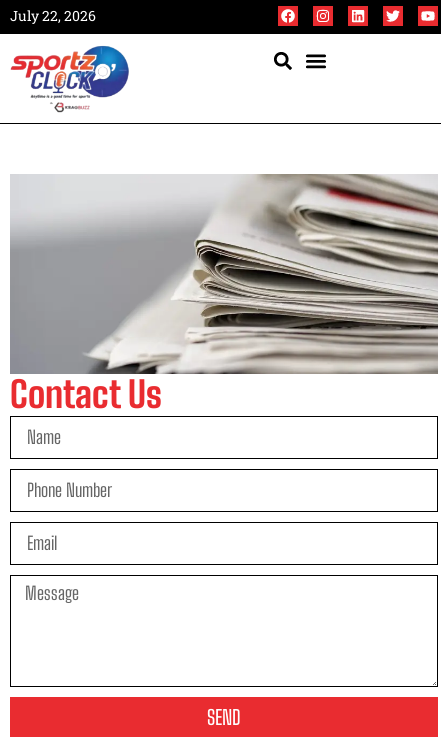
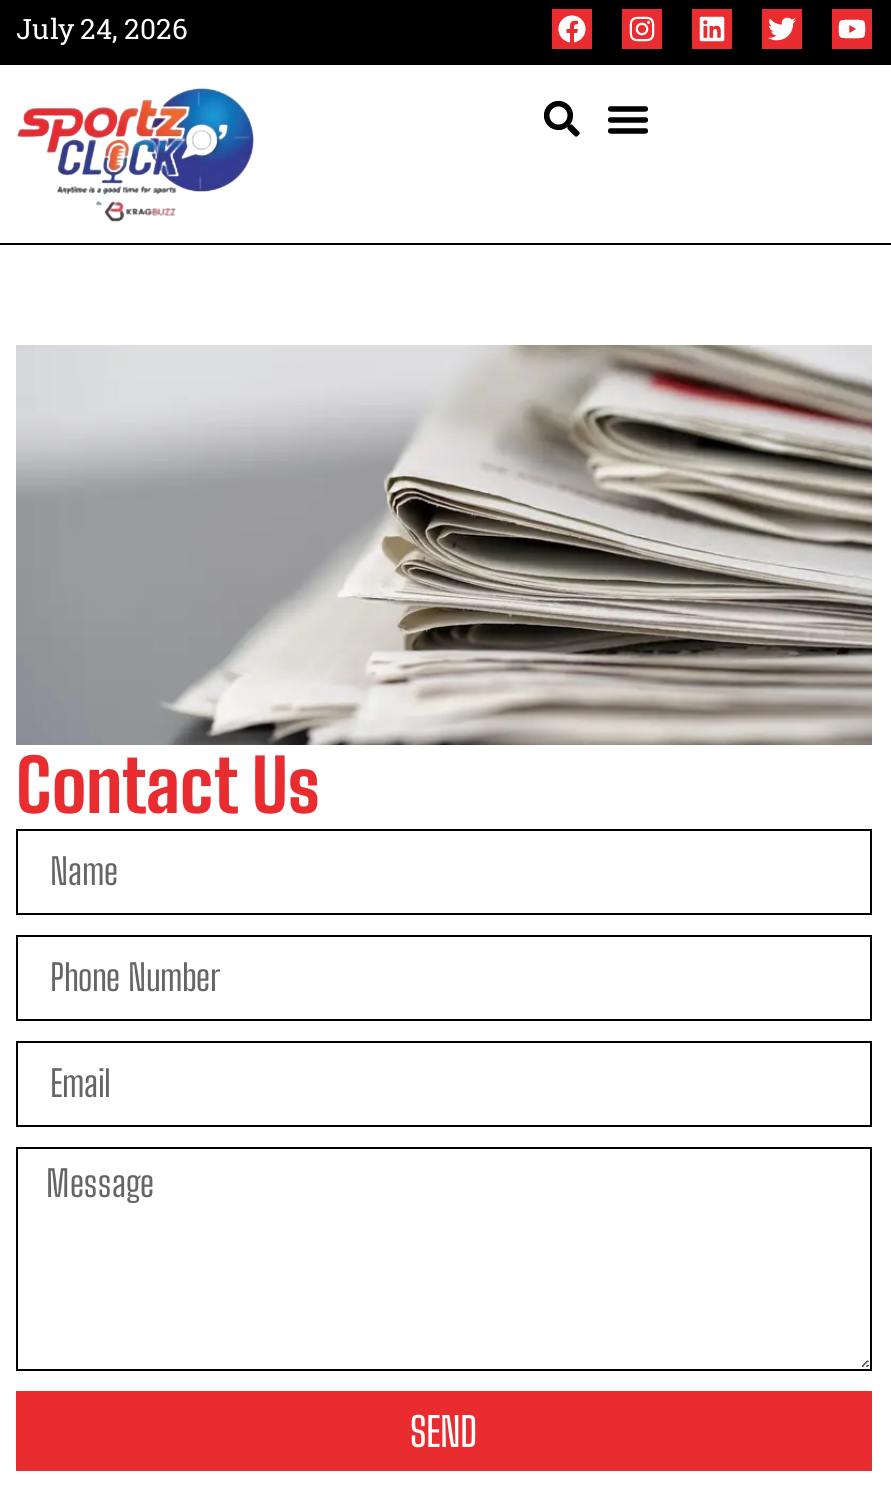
[10,6,96,25] July 22, 2026 -> [16,9,188,47] July 24, 2026

